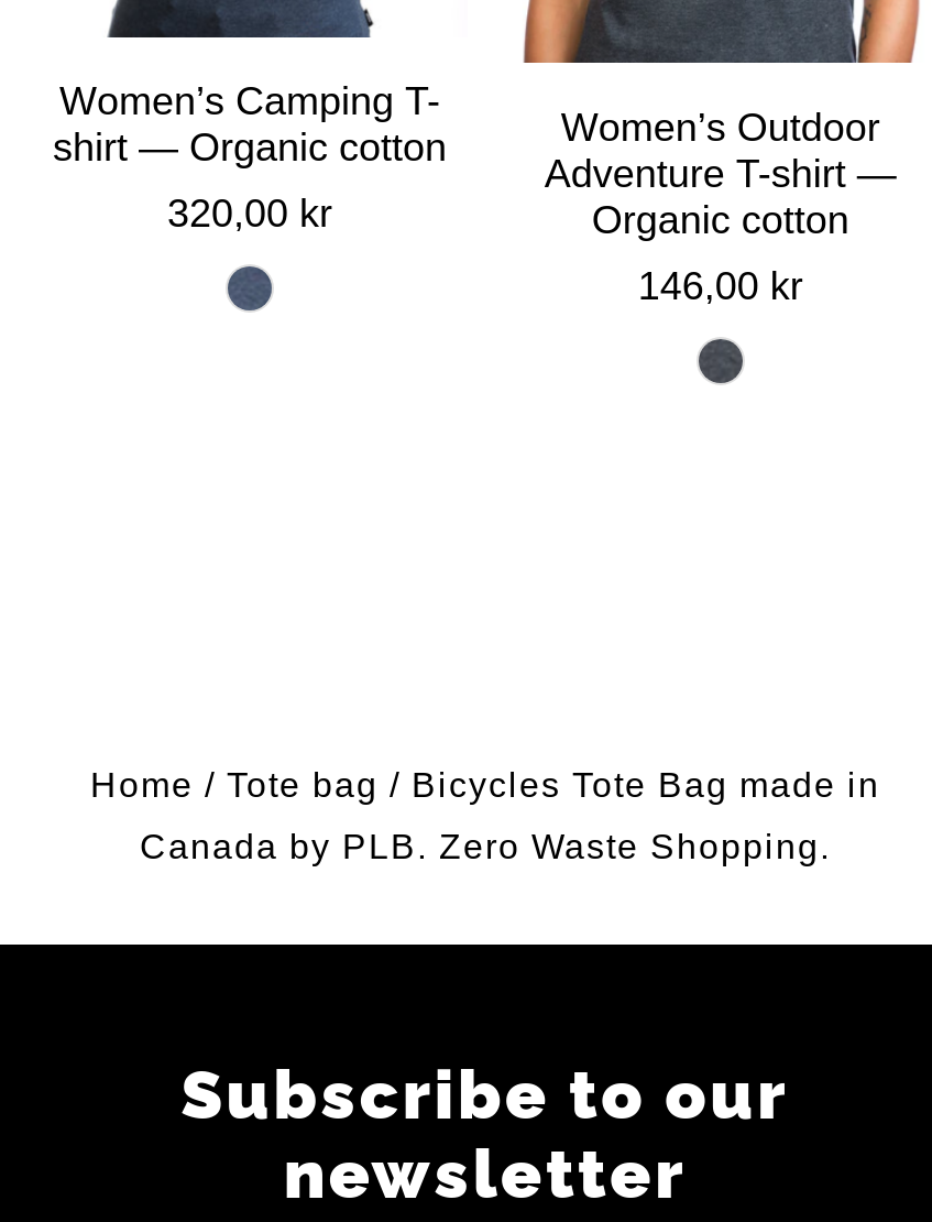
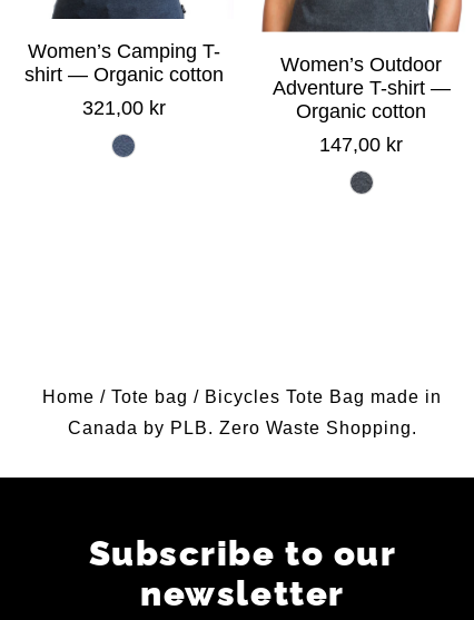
[167,192,332,236] 320,00 kr -> [82,97,165,120] 321,00 kr
[638,263,803,307] 146,00 kr -> [320,133,403,155] 147,00 kr

